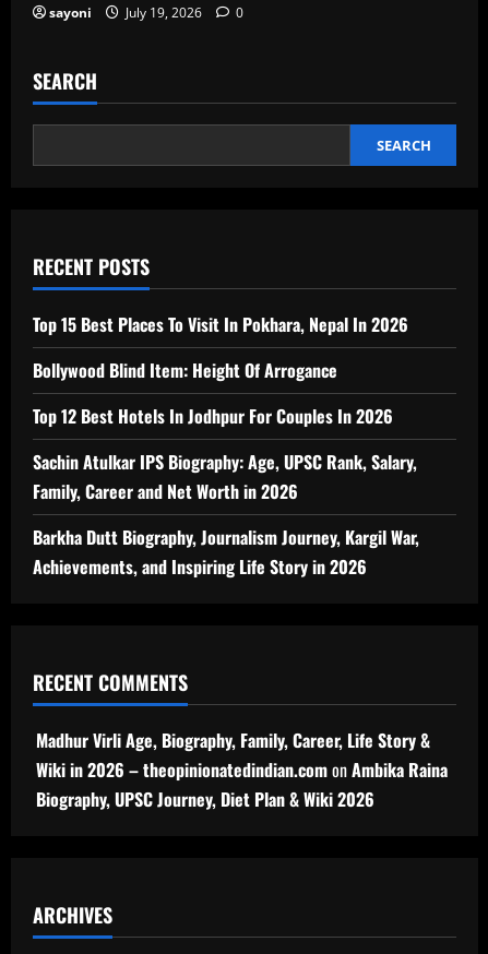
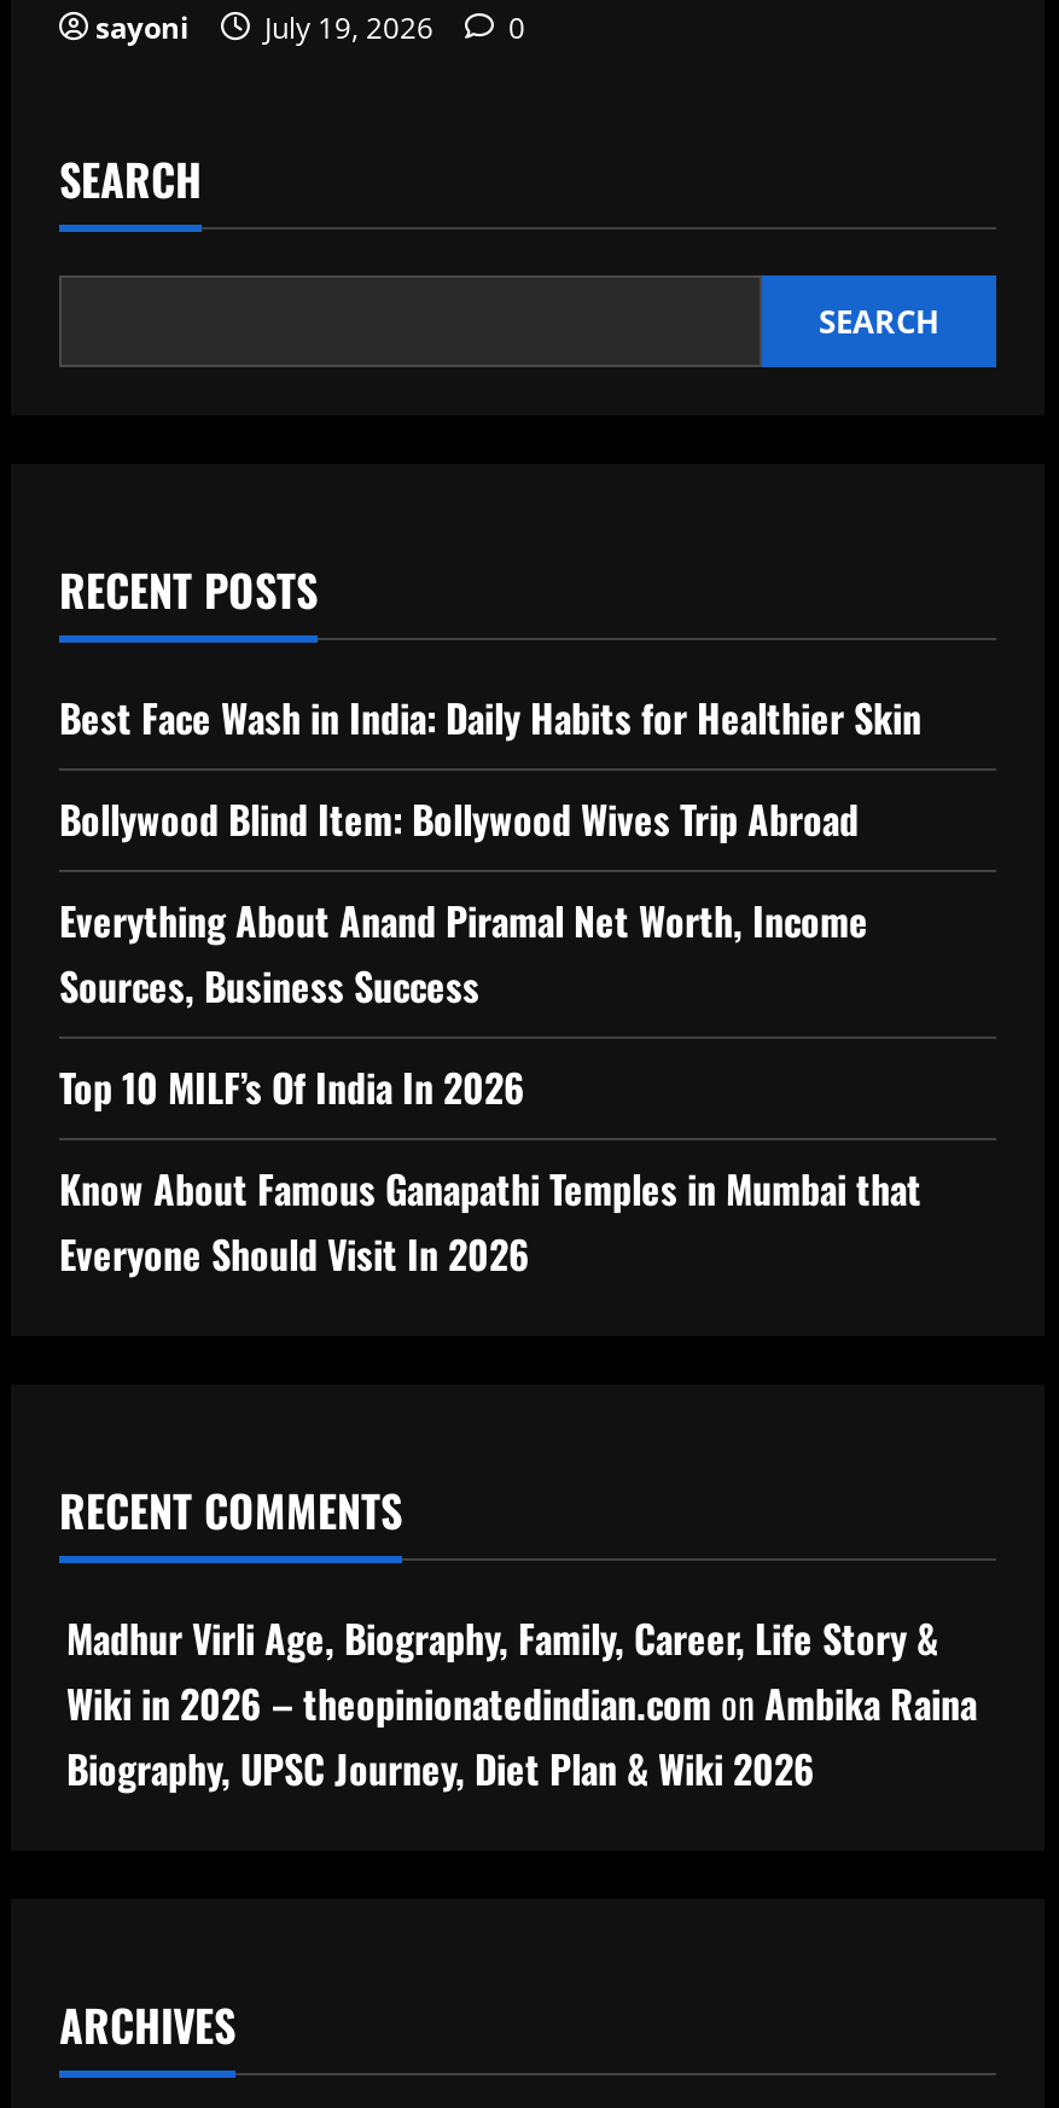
[33,312,408,338] Top 15 Best Places To Visit In Pokhara, Nepal In 2026 -> [59,690,921,748] Best Face Wash in India: Daily Habits for Healthier Skin
[33,357,337,384] Bollywood Blind Item: Height Of Arrogance -> [59,791,859,849] Bollywood Blind Item: Bollywood Wives Trip Abroad
[33,403,393,430] Top 12 Best Hotels In Jodhpur For Couples In 2026 -> [59,893,868,1016] Everything About Anand Piramal Net Worth, Income | Sources, Business Success
[33,449,417,505] Sachin Atulkar IPS Biography: Age, UPSC Rank, Salary, | Family, Career and Net Worth in 2026 -> [59,1059,525,1117] Top 10 MILF’s Of India In 2026
[33,524,419,580] Barkha Dutt Biography, Journalism Journey, Kargil War, | Achievements, and Inspiring Life Story in 2026 -> [59,1161,921,1284] Know About Famous Ganapathi Temples in Mumbai that | Everyone Should Visit In 2026

